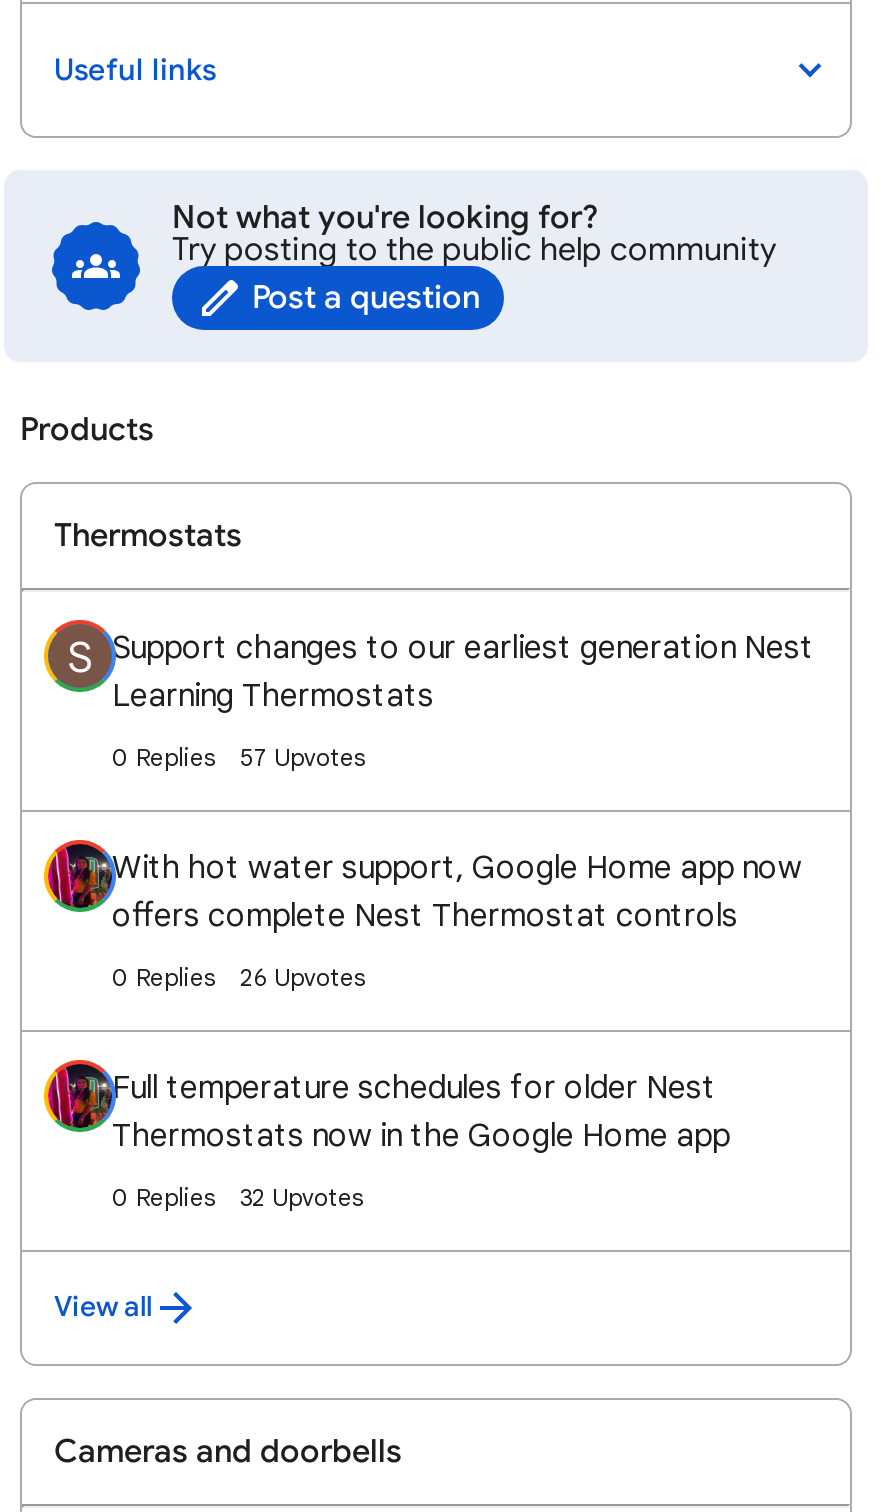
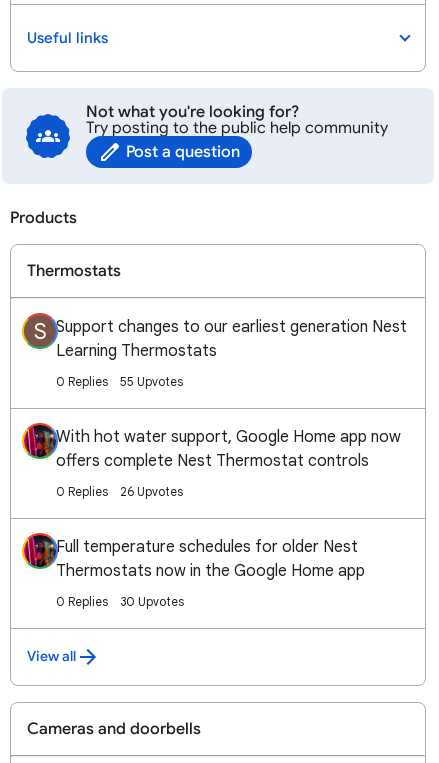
[240,742,366,772] 57 Upvotes -> [120,374,183,389] 55 Upvotes
[240,1182,364,1212] 32 Upvotes -> [120,594,184,609] 30 Upvotes

